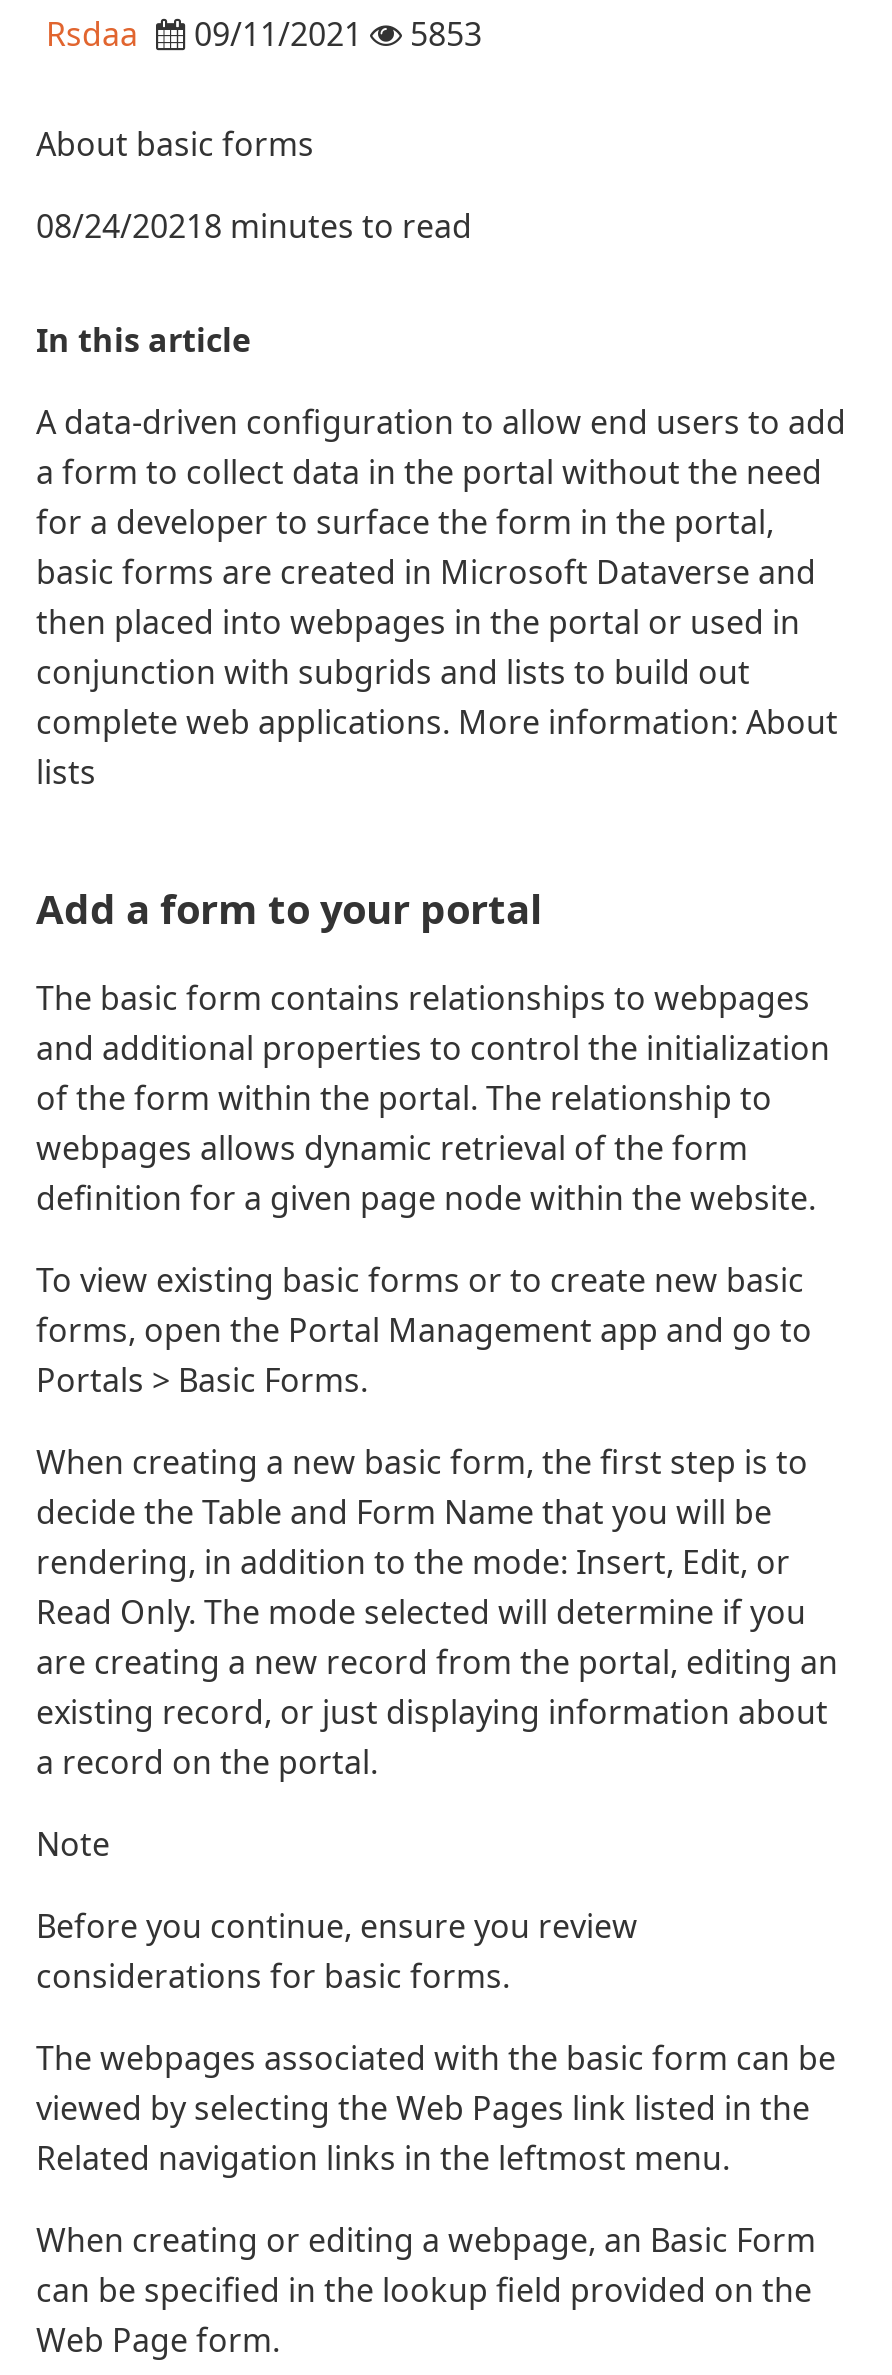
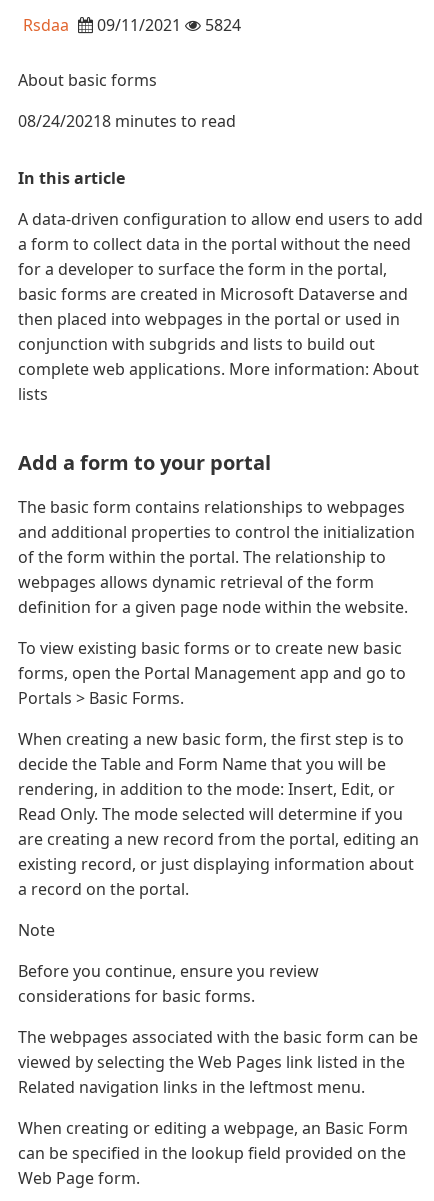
[46,12,482,56] Rsdaa 09/11/2021 5853 -> [23,14,241,36] Rsdaa 09/11/2021 5824

